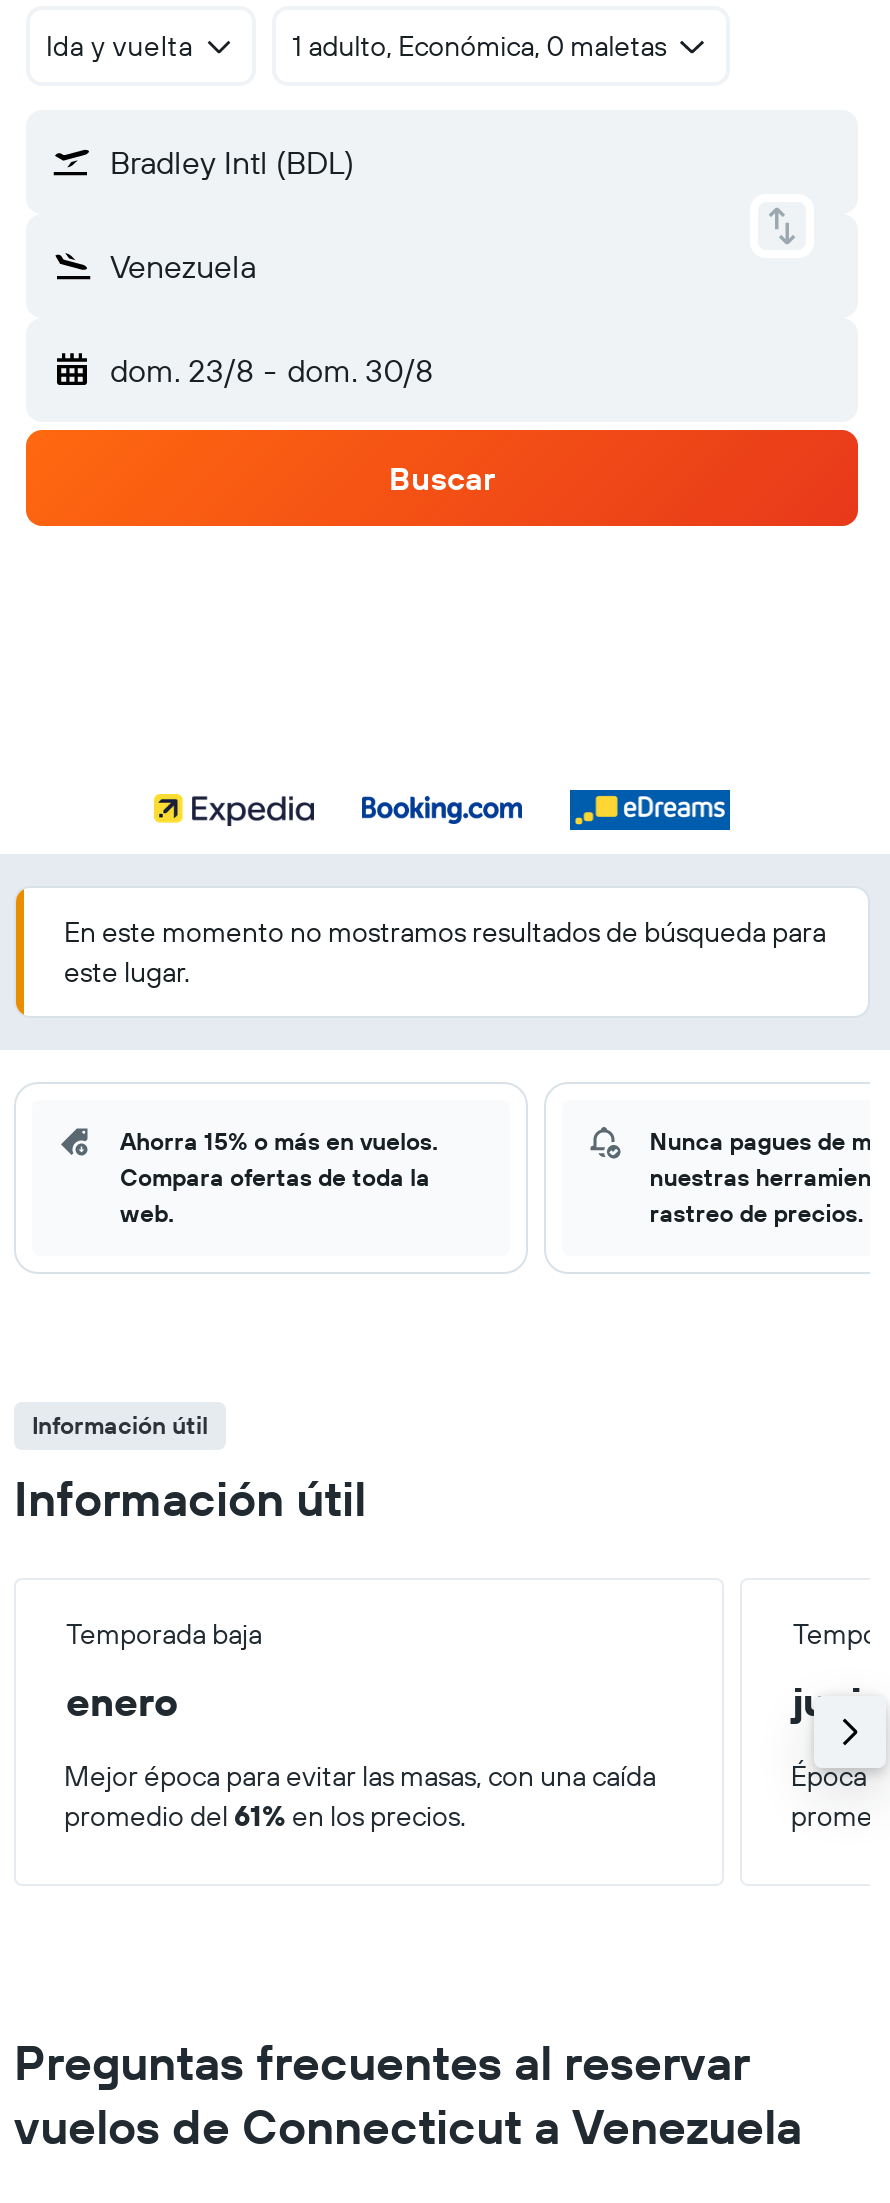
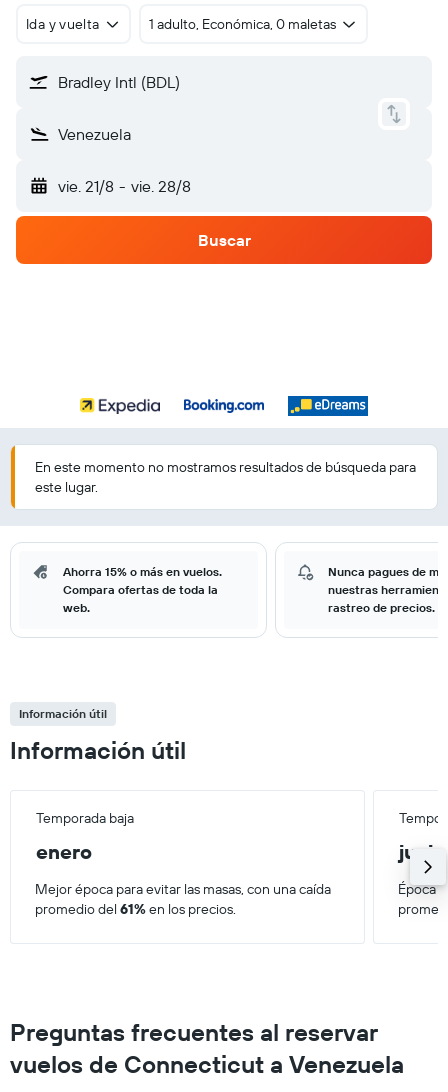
[110,350,433,390] dom. 23/8 - dom. 30/8 -> [58,176,191,196] vie. 21/8 - vie. 28/8

